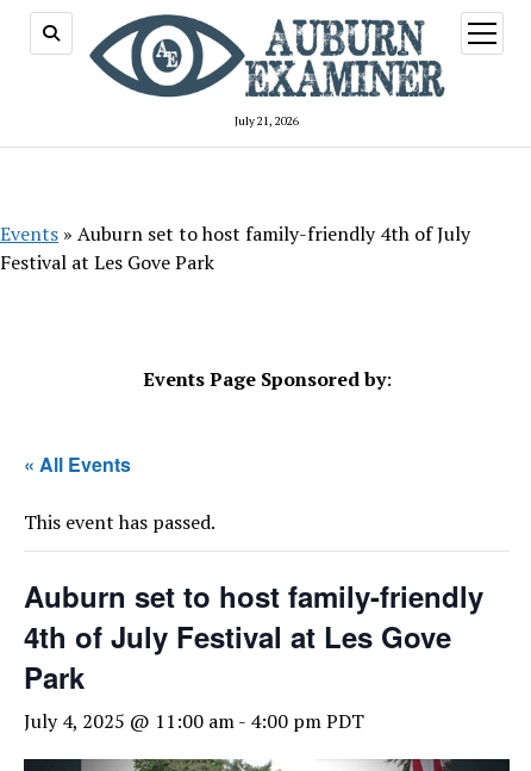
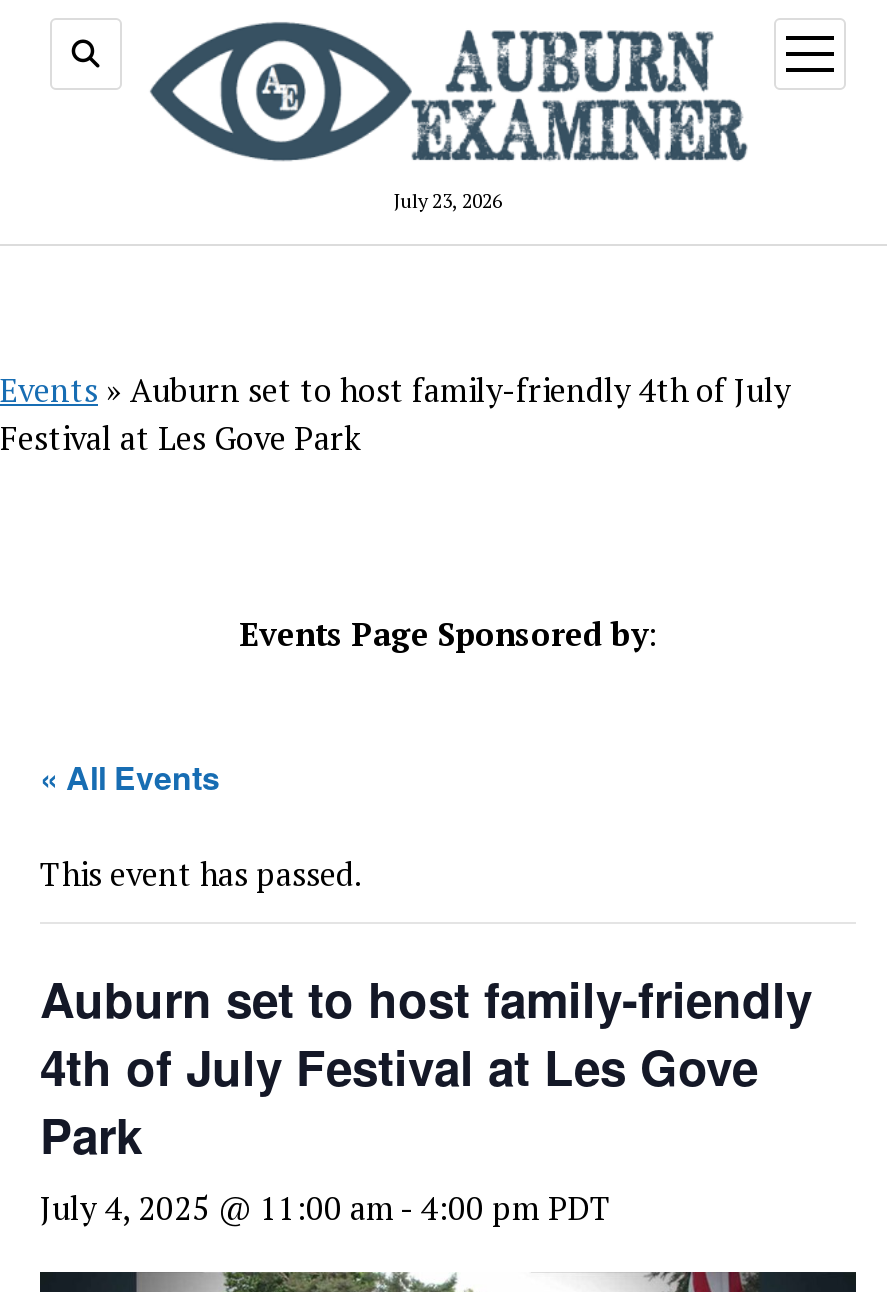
[235,113,299,128] July 21, 2026 -> [394,187,502,213] July 23, 2026

